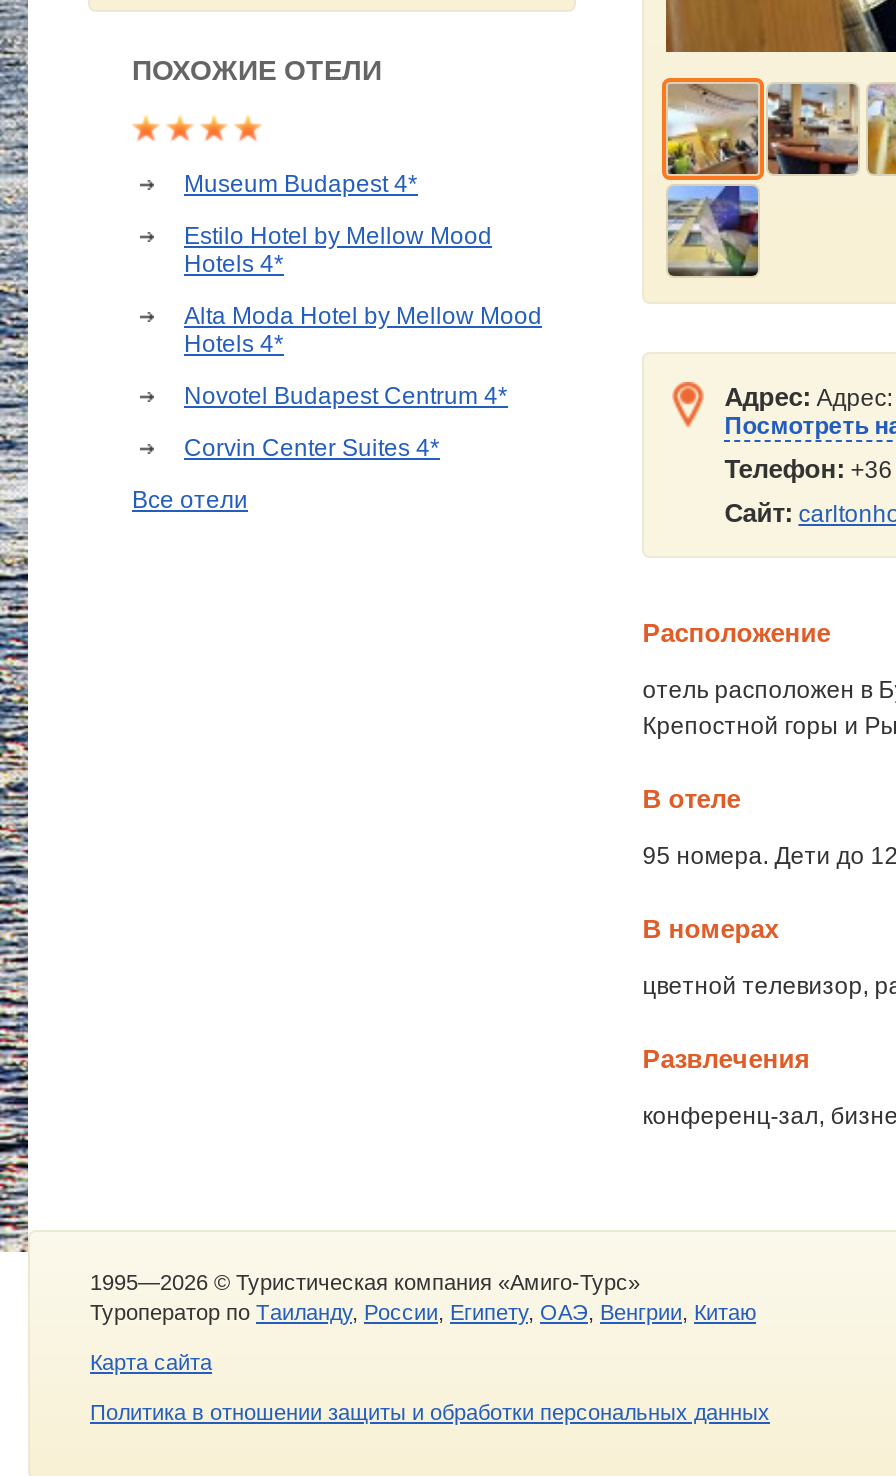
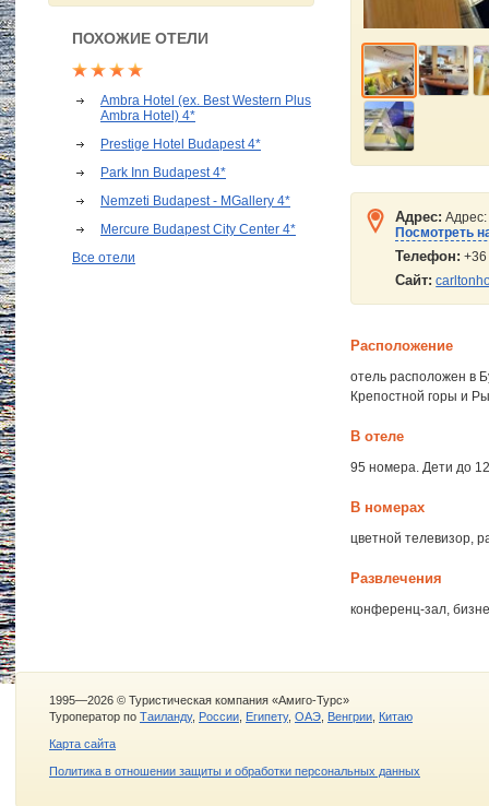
[184,170,418,198] Museum Budapest 4* -> [100,93,311,123] Ambra Hotel (ex. Best Western Plus | Ambra Hotel) 4*
[184,222,492,278] Estilo Hotel by Mellow Mood | Hotels 4* -> [100,137,261,152] Prestige Hotel Budapest 4*
[184,302,542,358] Alta Moda Hotel by Mellow Mood | Hotels 4* -> [100,165,226,180] Park Inn Budapest 4*
[184,382,508,410] Novotel Budapest Centrum 4* -> [100,193,290,209] Nemzeti Budapest - MGallery 4*
[184,434,440,462] Corvin Center Suites 4* -> [100,222,296,237] Mercure Budapest City Center 4*

